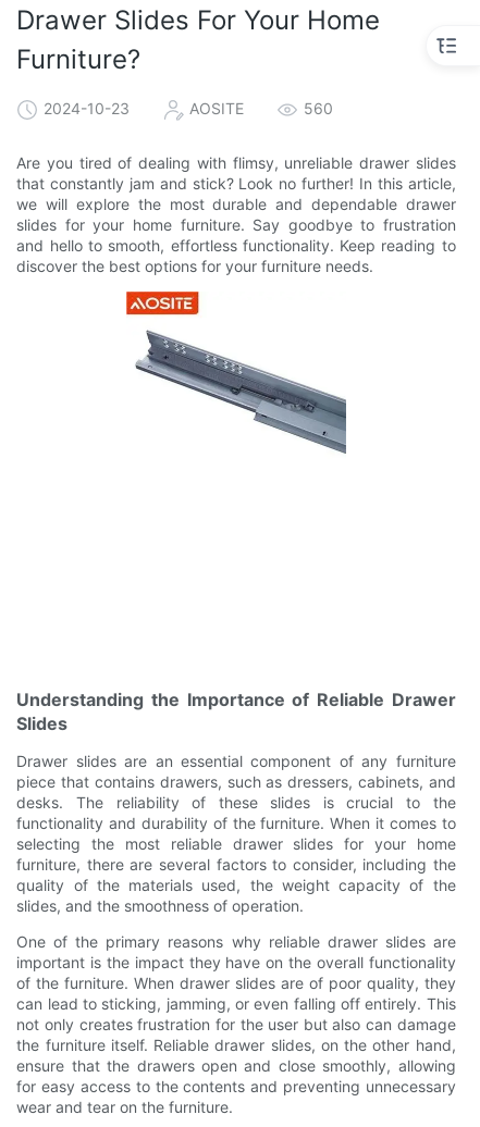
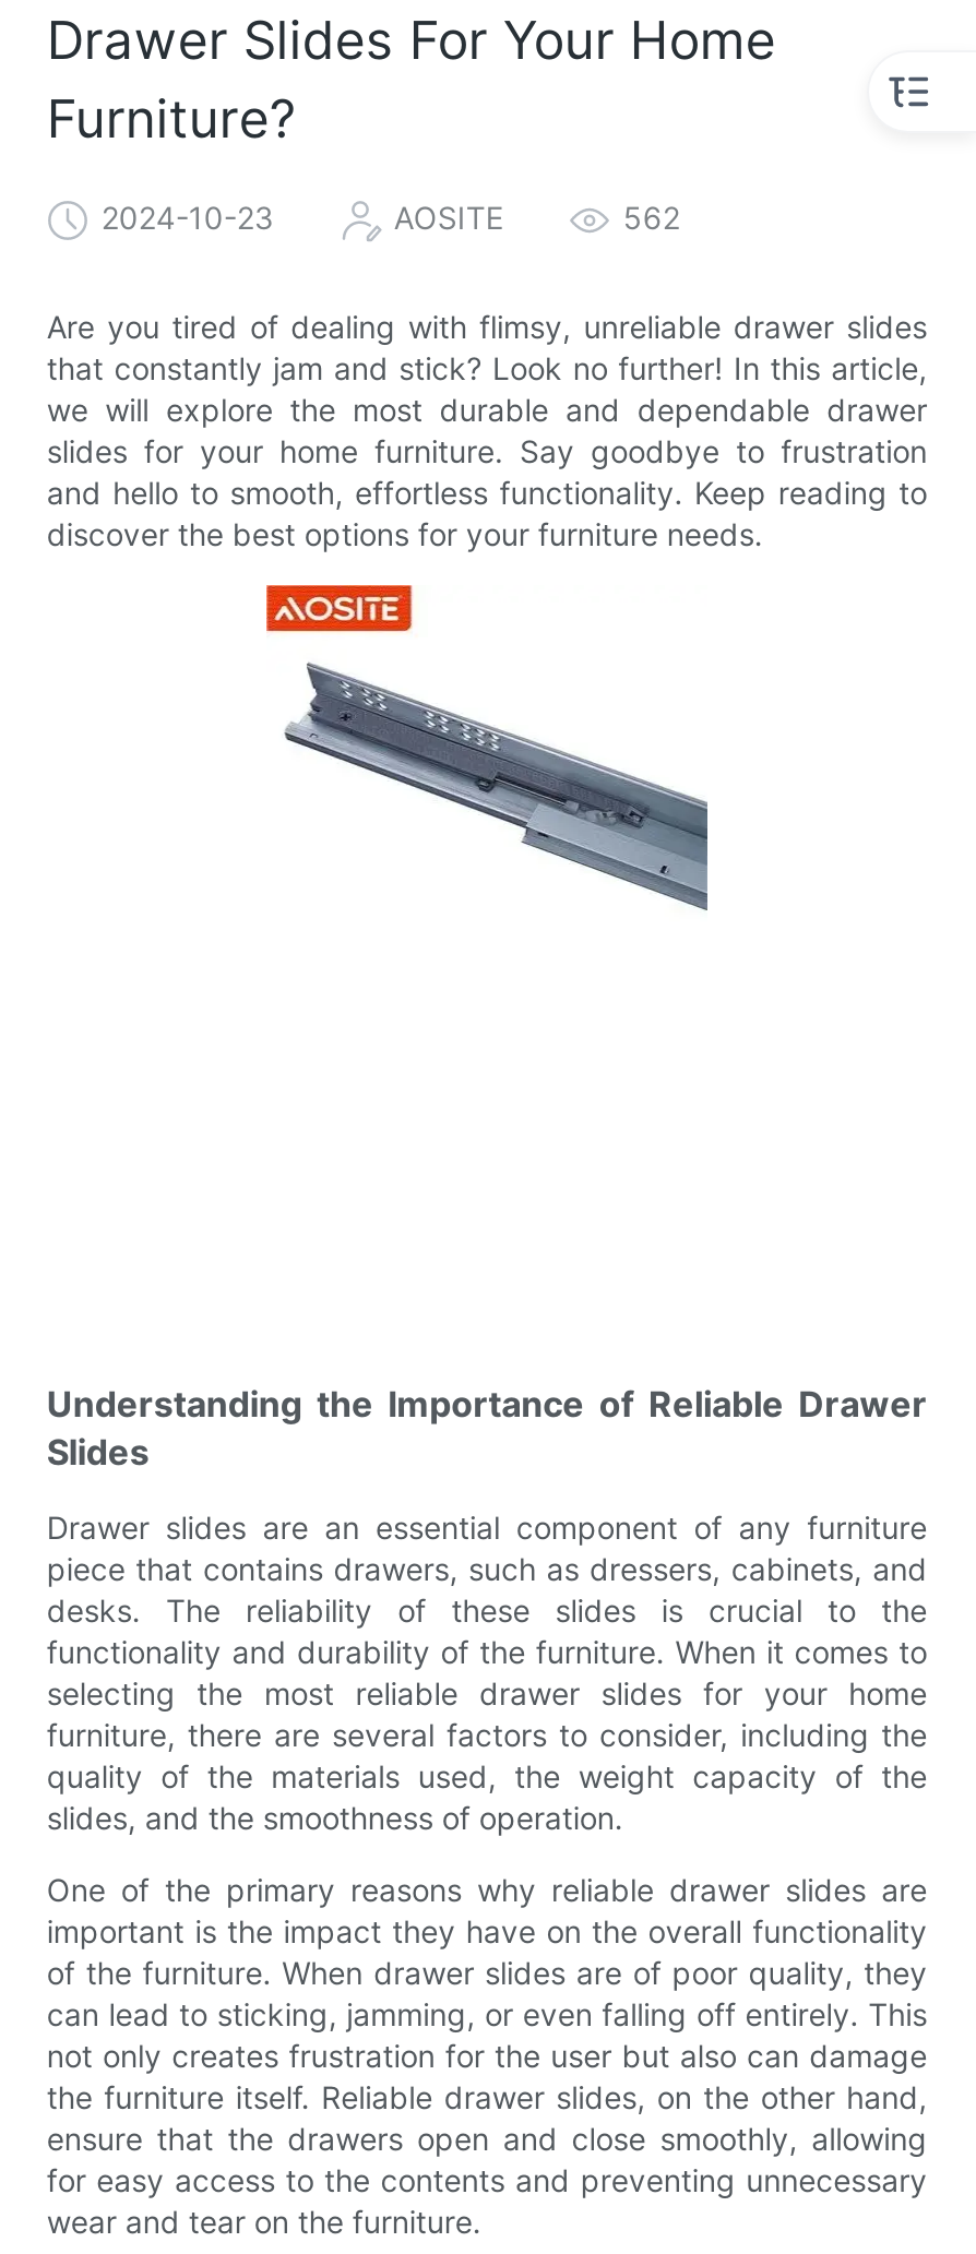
[304,99,333,117] 560 -> [623,199,680,236] 562

